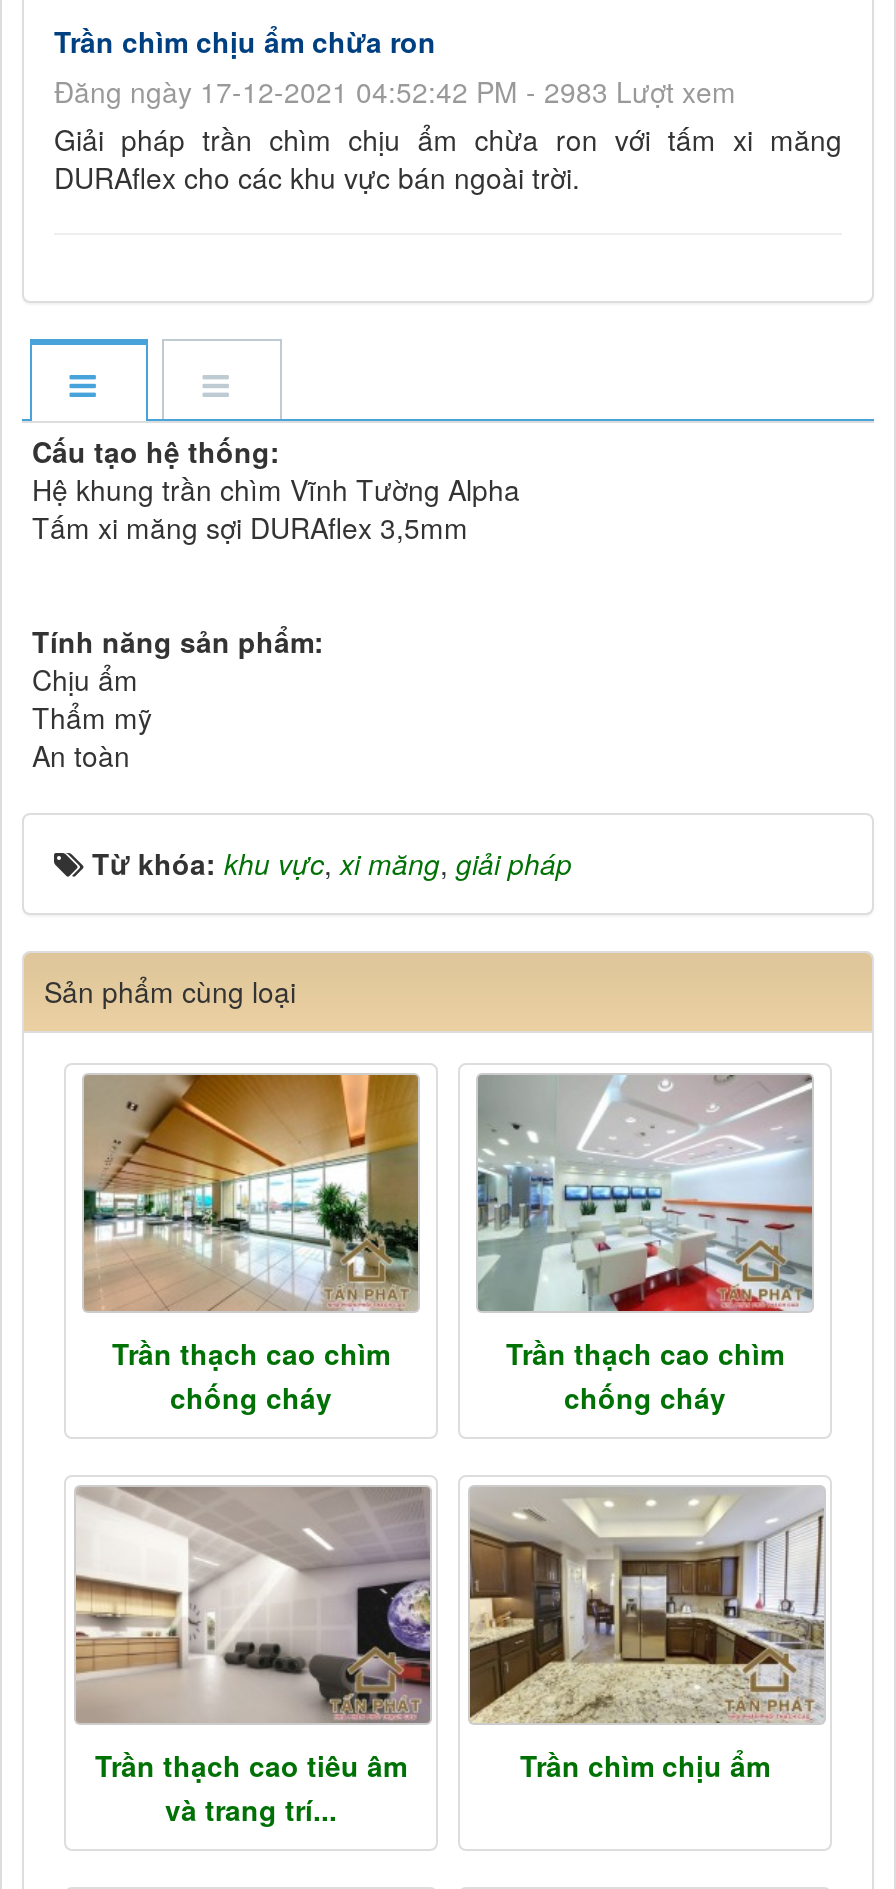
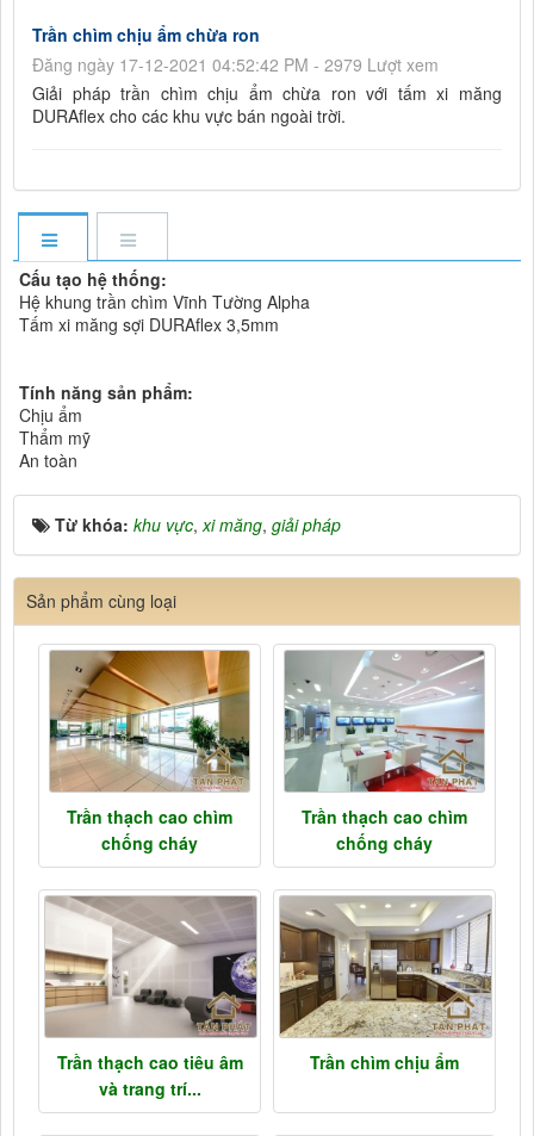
[54,71,736,111] Đăng ngày 17-12-2021 04:52:42 PM - 2983 Lượt xem -> [32,53,439,77] Đăng ngày 17-12-2021 04:52:42 PM - 2979 Lượt xem

